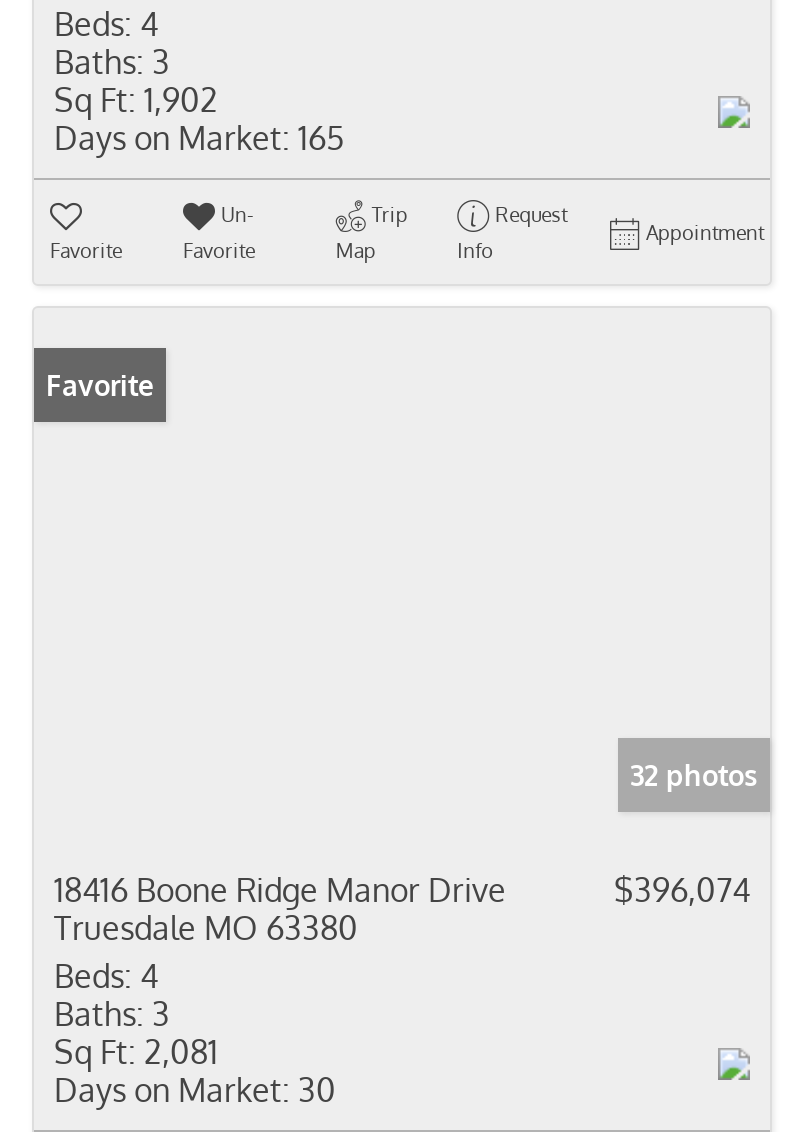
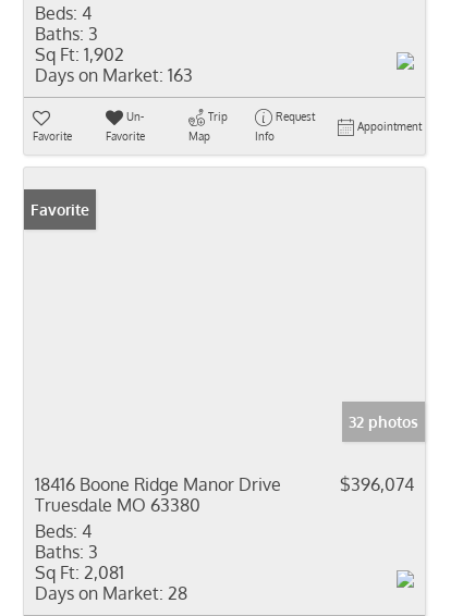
[54,118,344,158] Days on Market: 165 -> [35,64,193,86] Days on Market: 163
[54,1070,336,1110] Days on Market: 30 -> [35,582,187,604] Days on Market: 28

